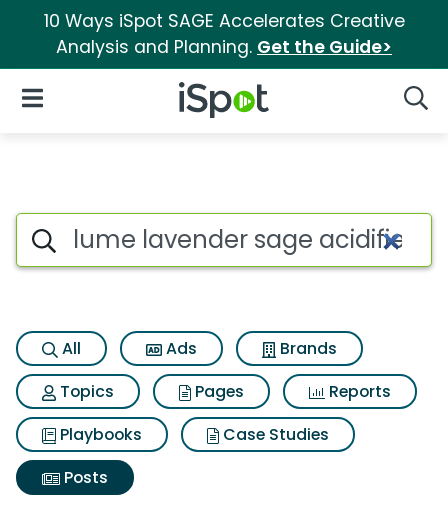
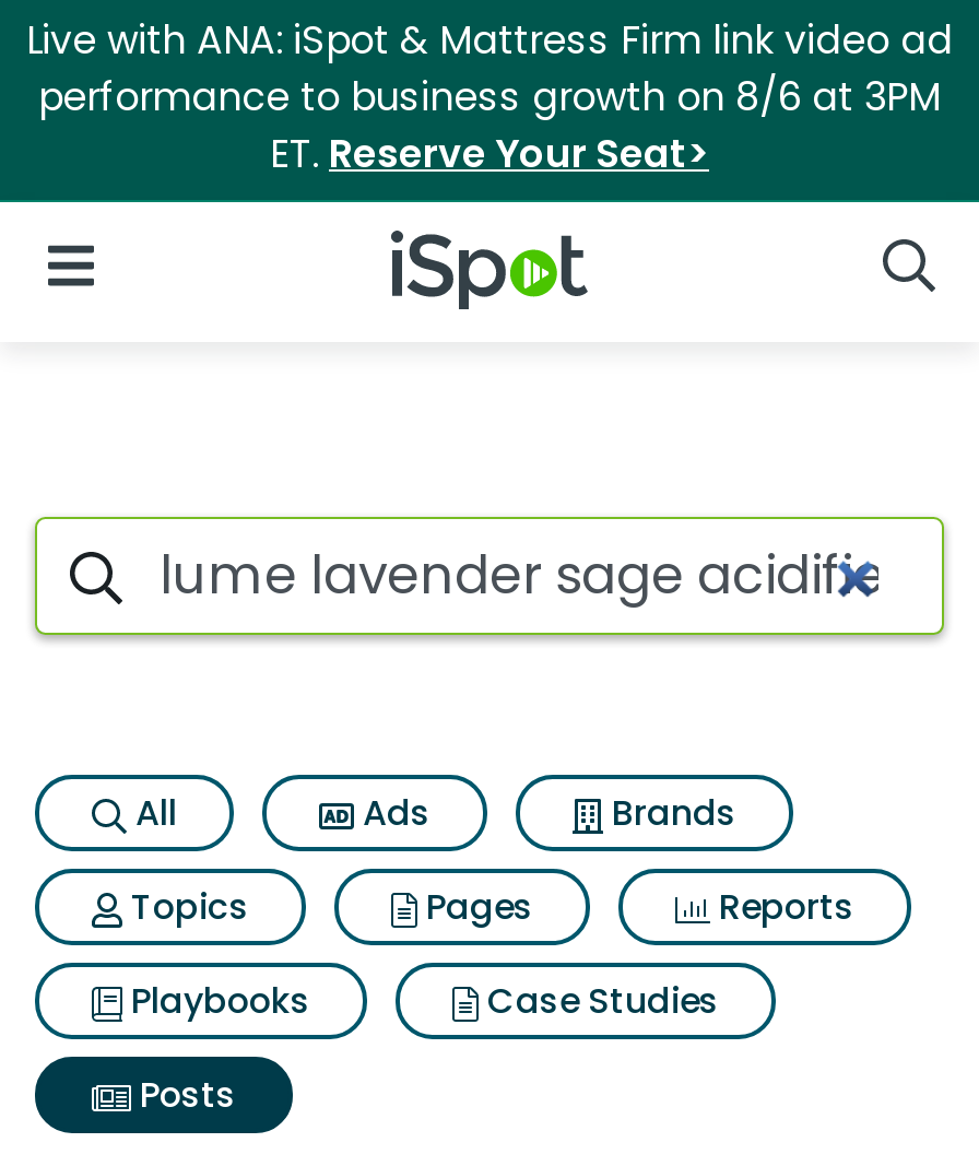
[43,9,404,59] 10 Ways iSpot SAGE Accelerates Creative | Analysis and Planning. Get the Guide> -> [26,14,953,180] Live with ANA: iSpot & Mattress Firm link video ad | performance to business growth on 8/6 at 3PM | ET. Reserve Your Seat>

